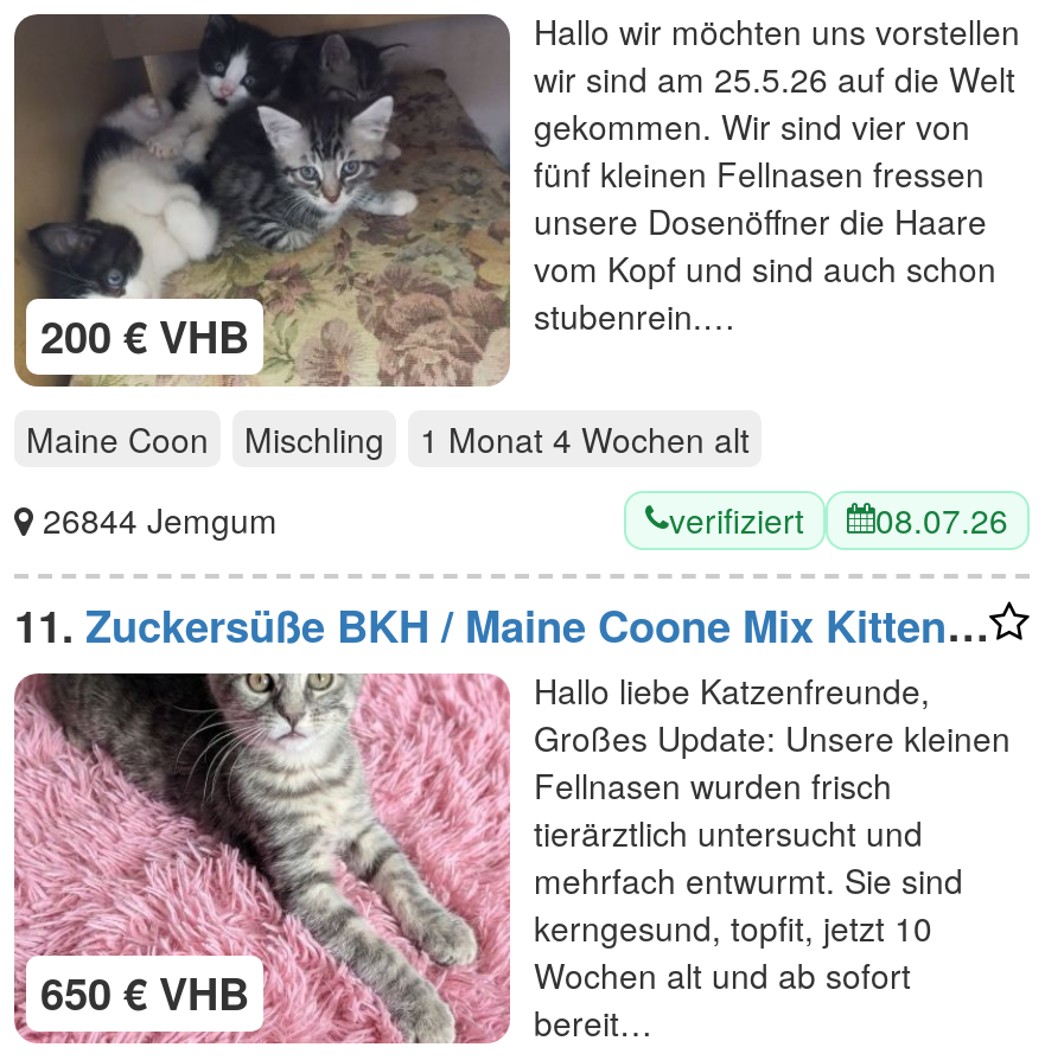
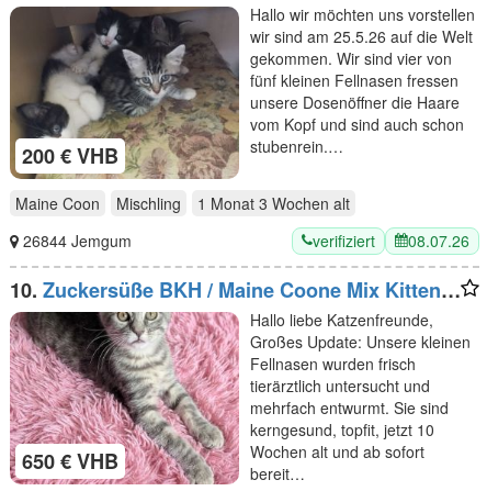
[420,415,750,462] 1 Monat 4 Wochen alt -> [197,192,350,214] 1 Monat 3 Wochen alt
[14,595,947,656] 11. Zuckersüße BKH / Maine Coone Mix Kitten -> [10,275,441,304] 10. Zuckersüße BKH / Maine Coone Mix Kitten

